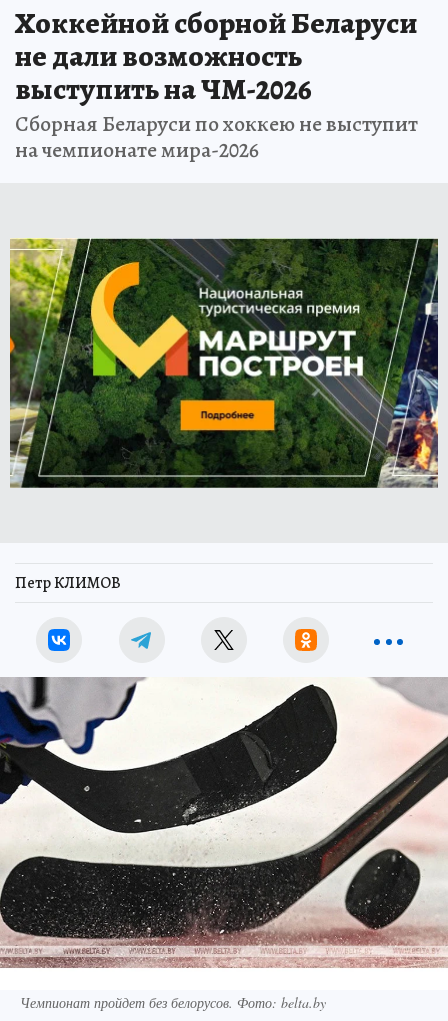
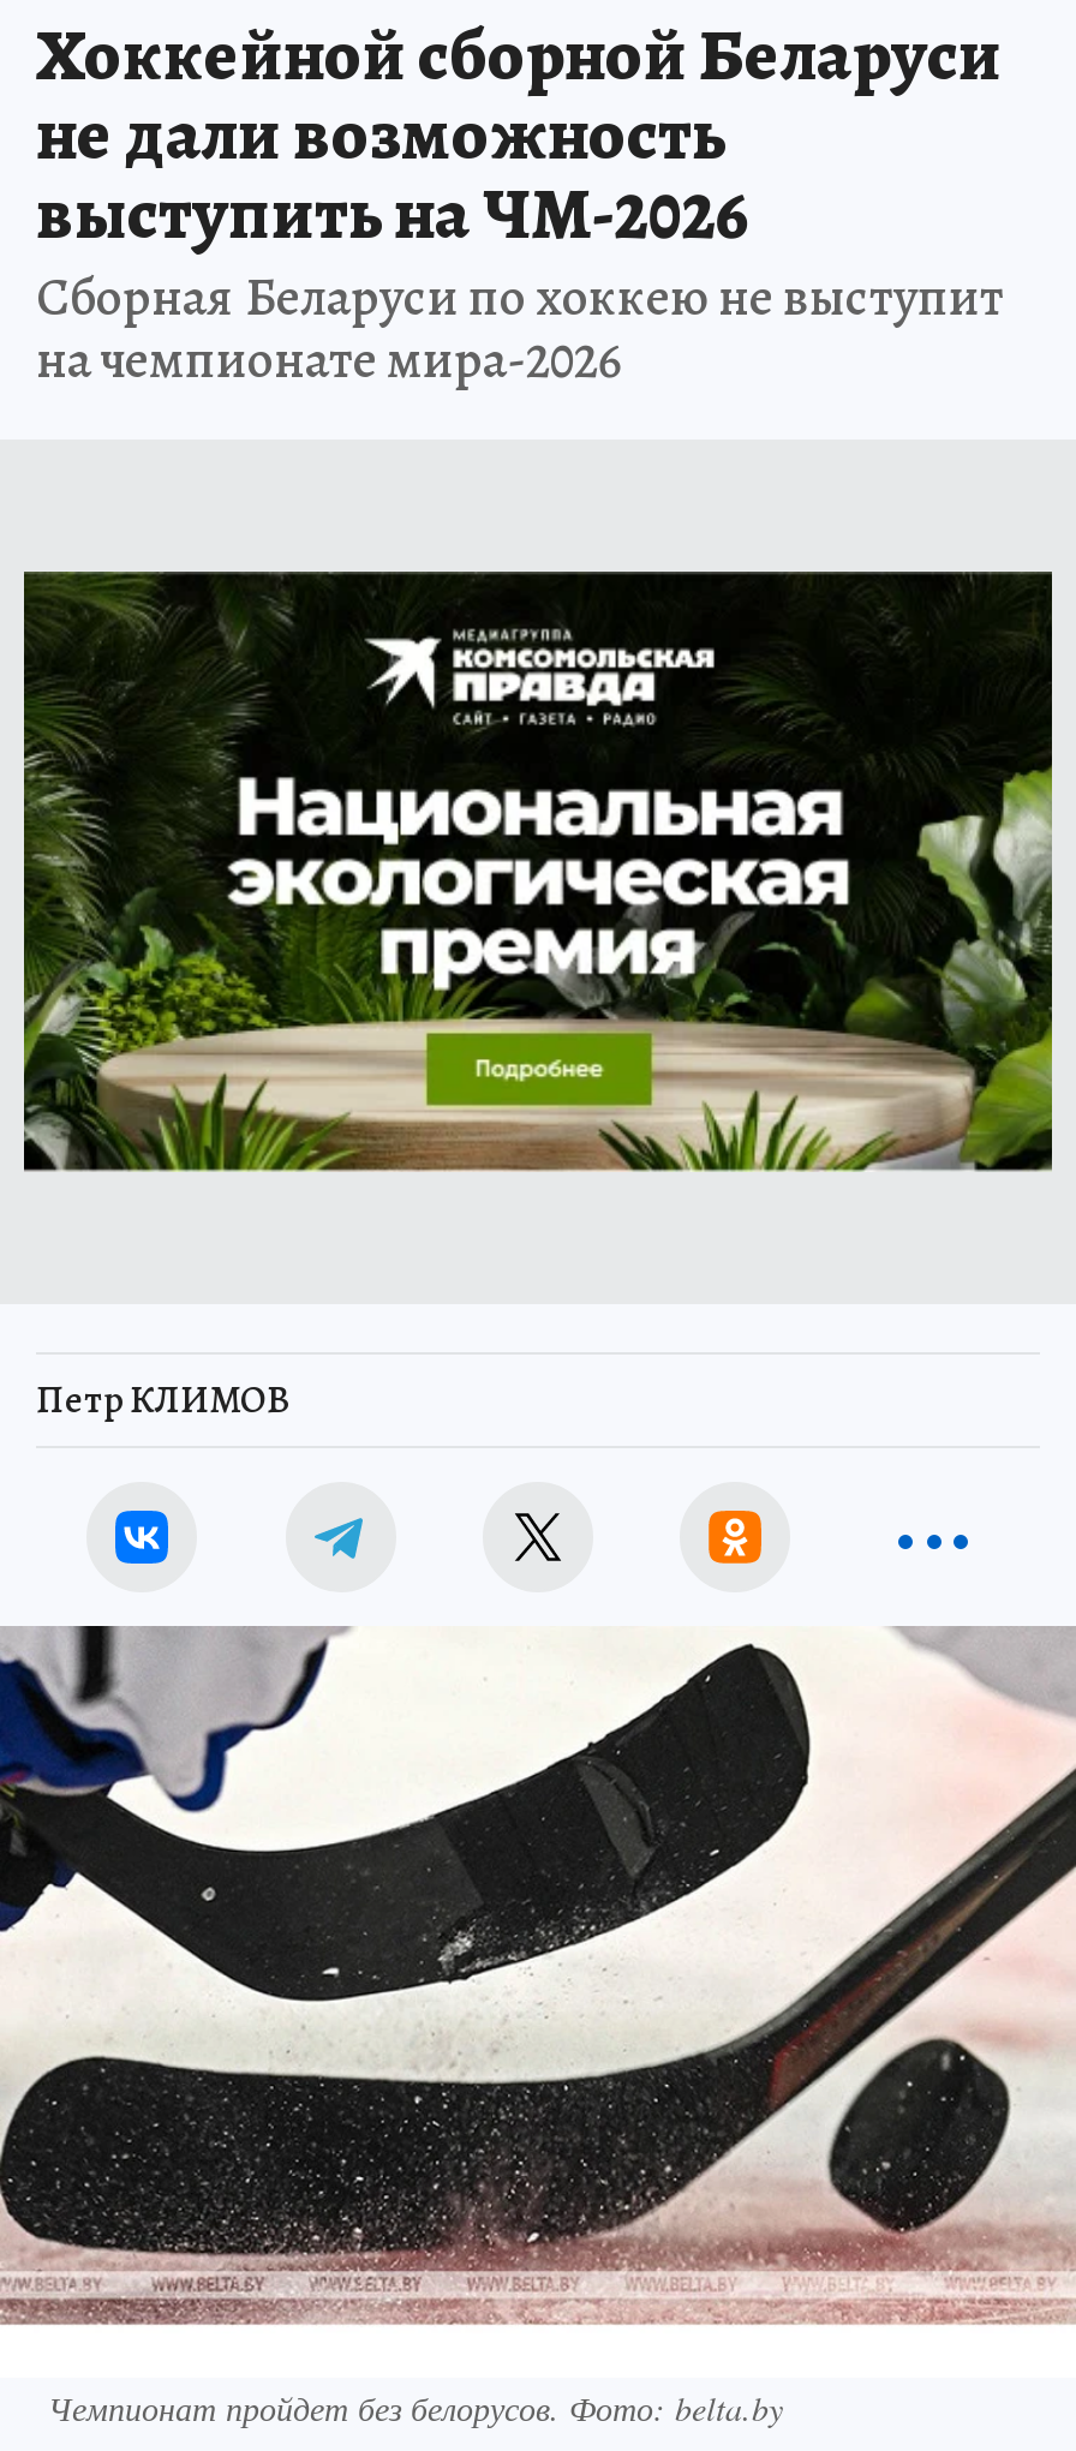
[9,238,439,489] [image] -> [22,569,1054,1172] [image]

